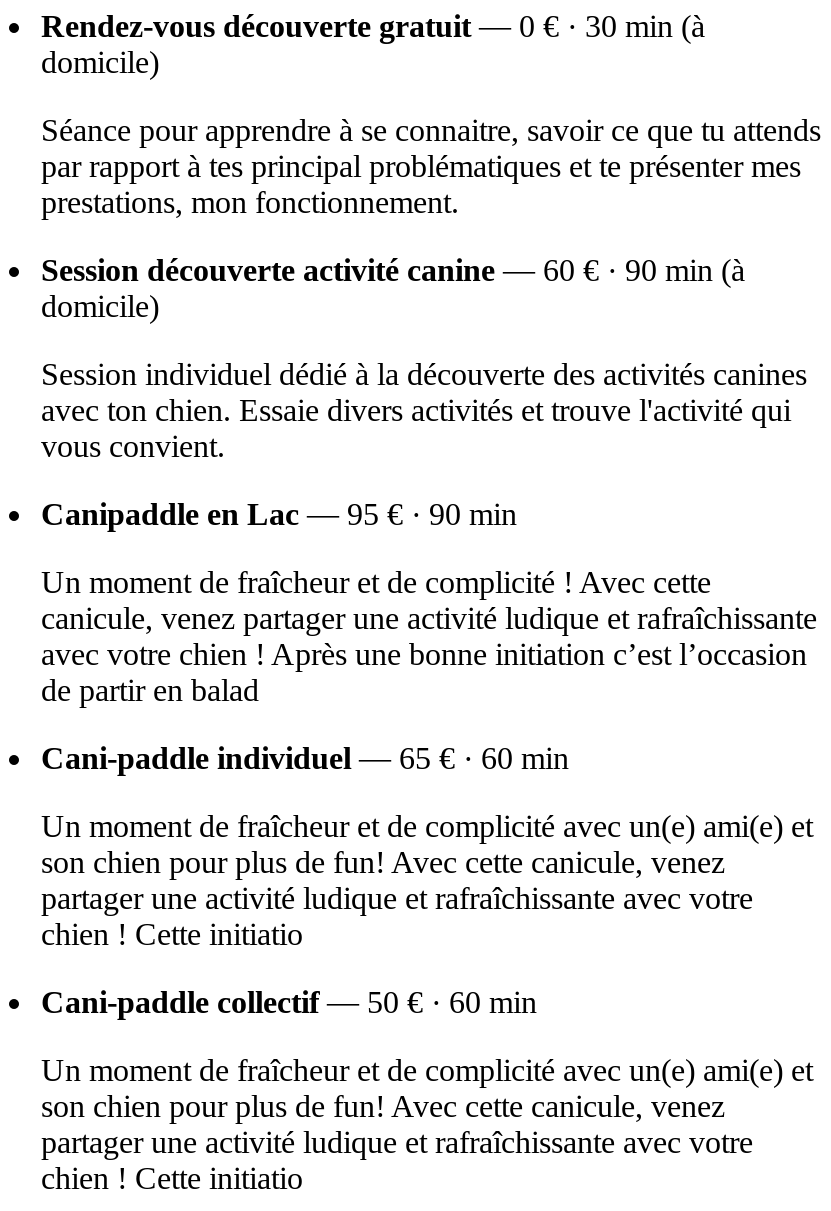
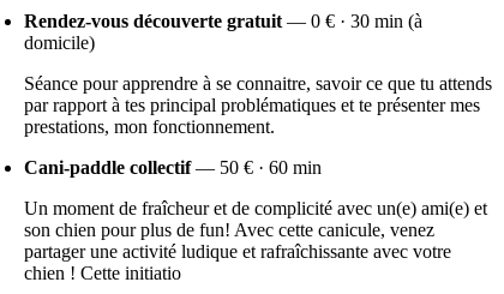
[41,254,817,952] Session découverte activité canine — 60 € · 90 min (à | domicile) | Session individuel dédié à la découverte des activités canines | avec ton chien. Essaie divers activités et trouve l'activité qui | vous convient. | Canipaddle en Lac — 95 € · 90 min | Un moment de fraîcheur et de complicité ! Avec cette | canicule, venez partager une activité ludique et rafraîchissante | avec votre chien ! Après une bonne initiation c’est l’occasion | de partir en balad | Cani-paddle individuel — 65 € · 60 min | Un moment de fraîcheur et de complicité avec un(e) ami(e) et | son chien pour plus de fun! Avec cette canicule, venez | partager une activité ludique et rafraîchissante avec votre | chien ! Cette initiatio -> none

